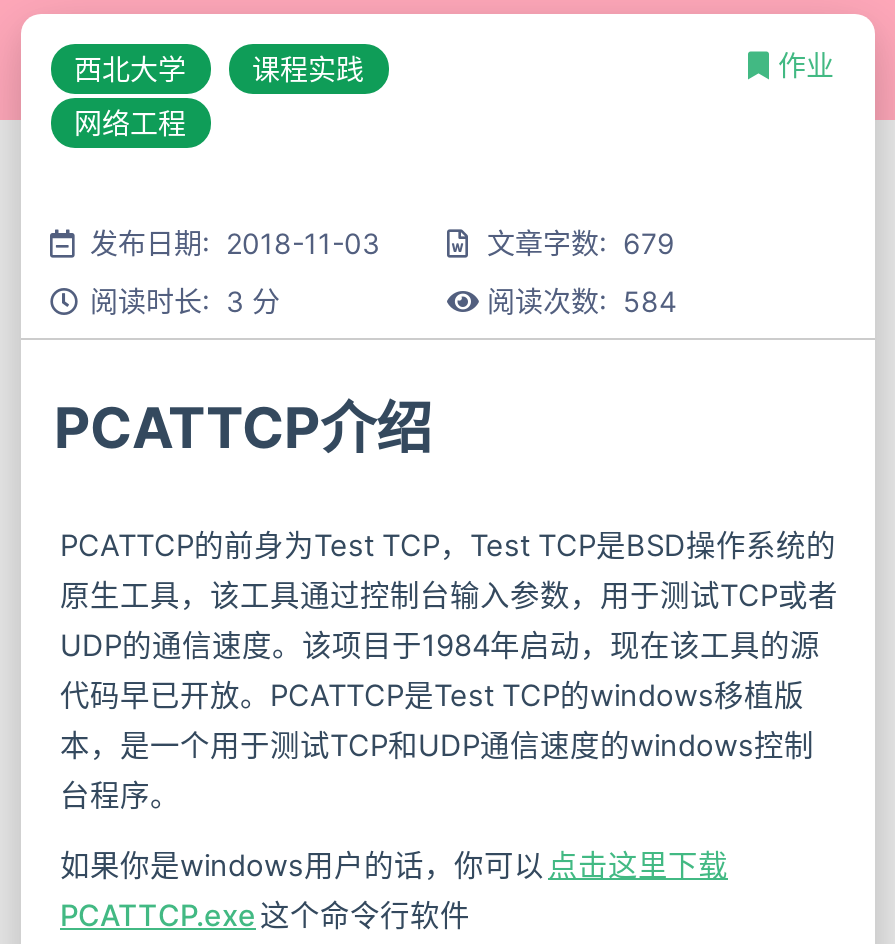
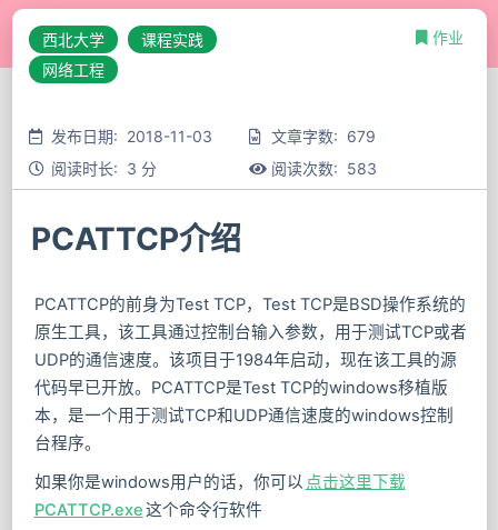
[479,284,677,318] 阅读次数: 584 -> [267,159,377,178] 阅读次数: 583

